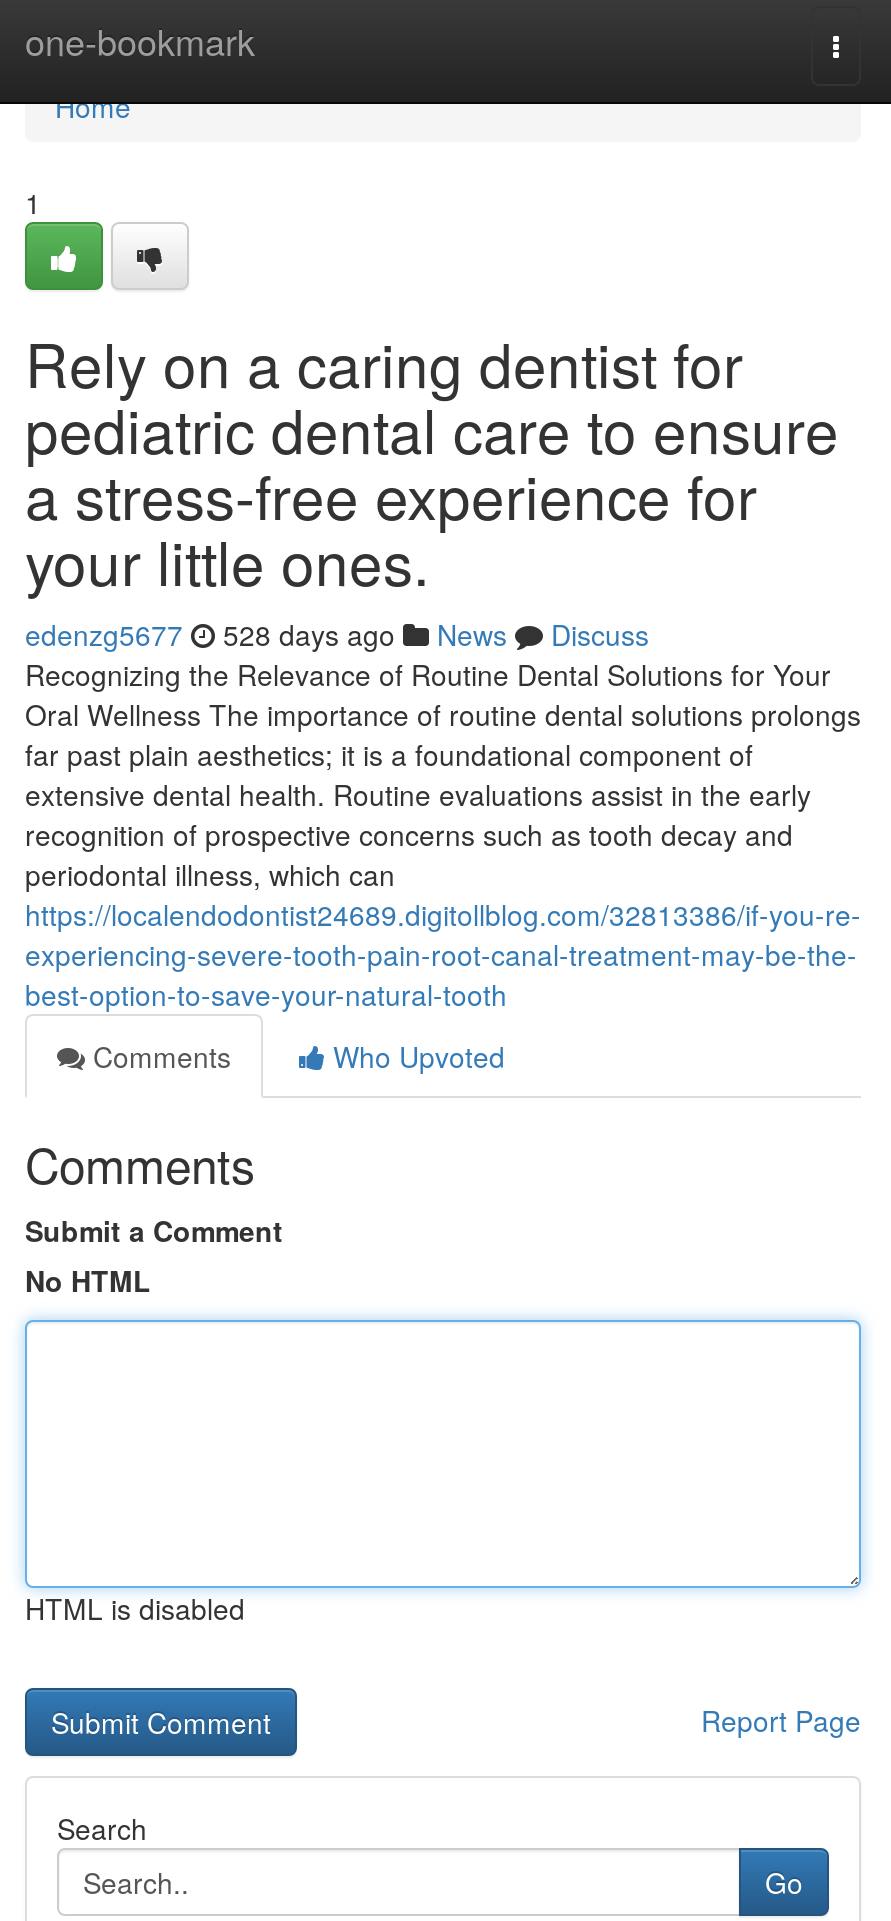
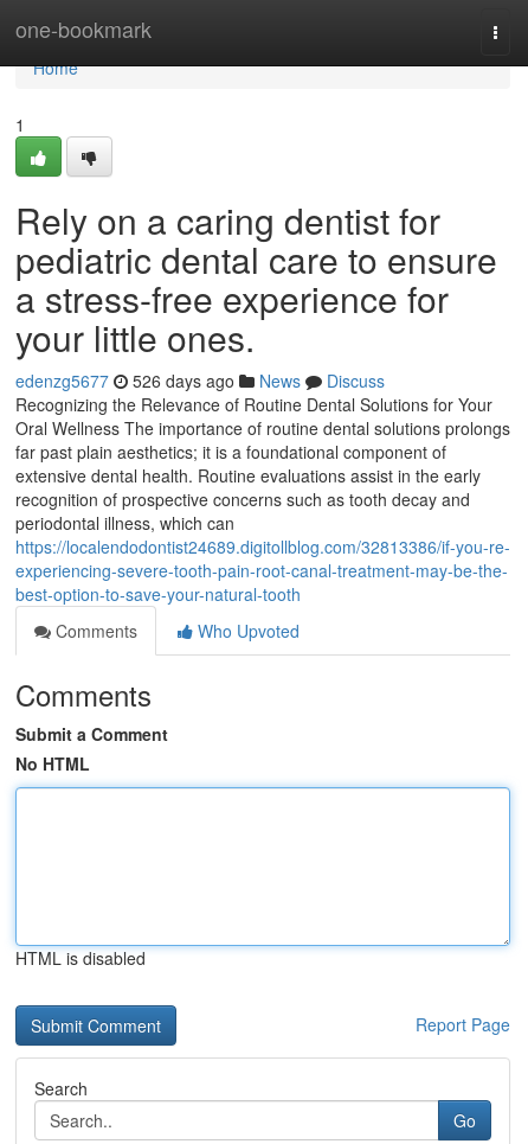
[25,614,649,654] edenzg5677 528 days ago News Discuss -> [15,369,385,392] edenzg5677 526 days ago News Discuss

